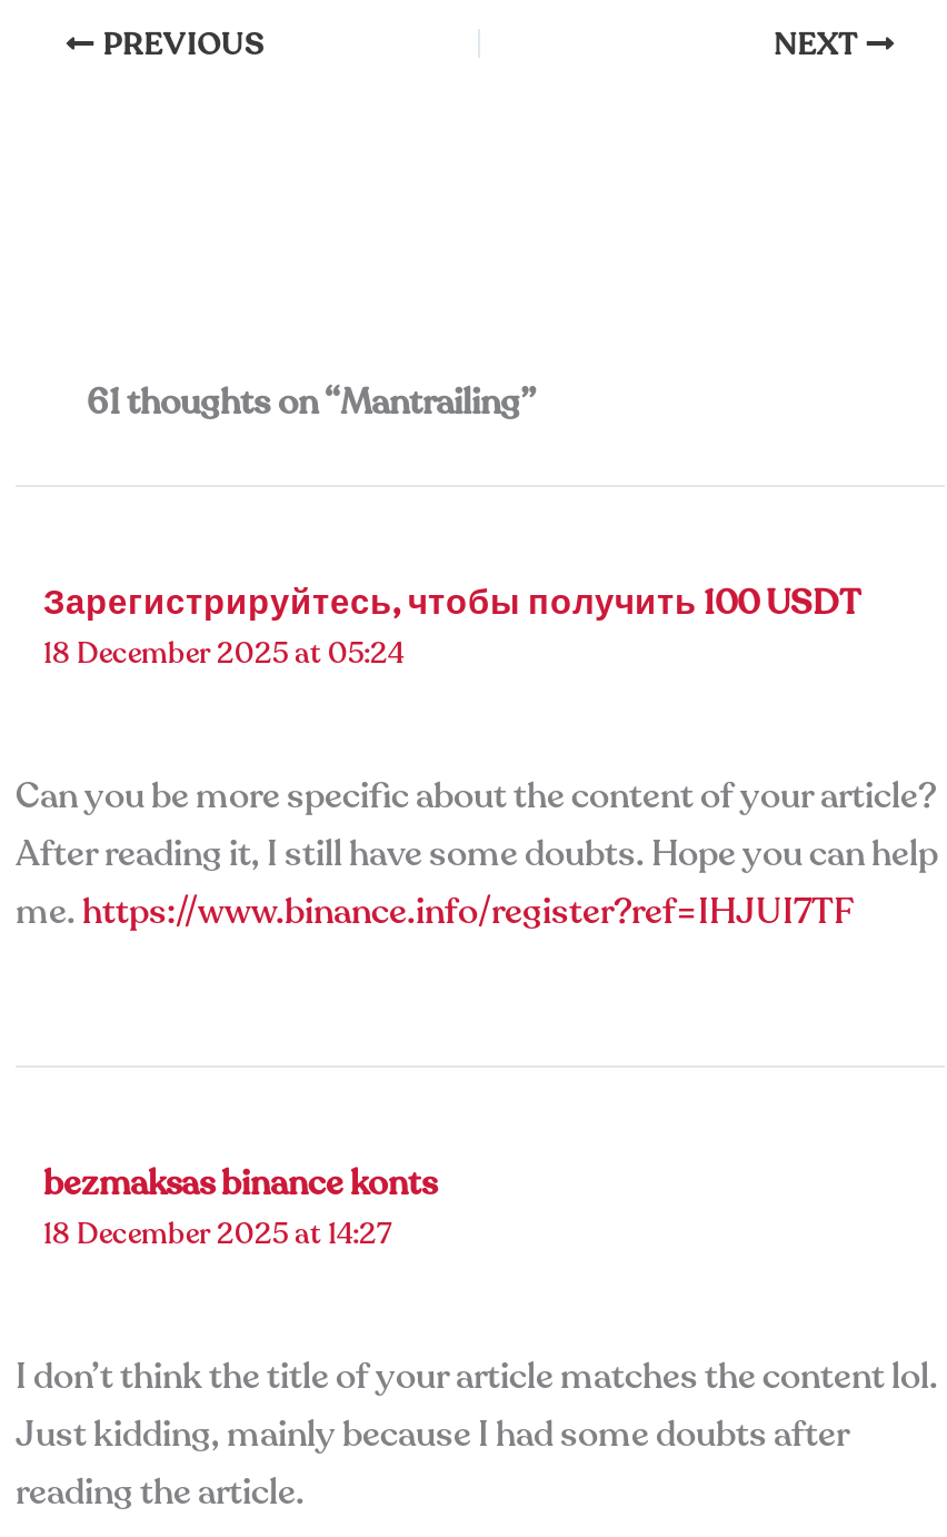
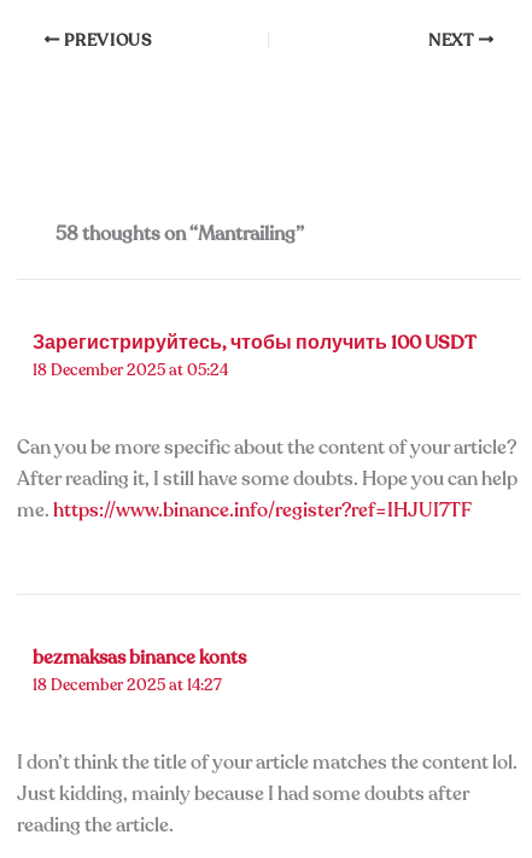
[87,379,536,428] 61 thoughts on “Mantrailing” -> [55,221,304,248] 58 thoughts on “Mantrailing”

